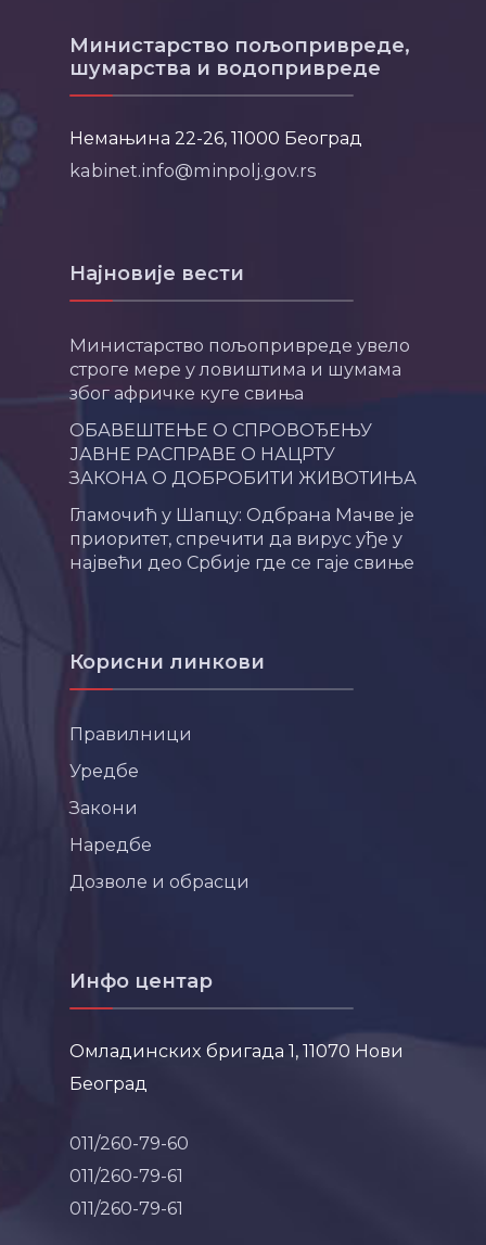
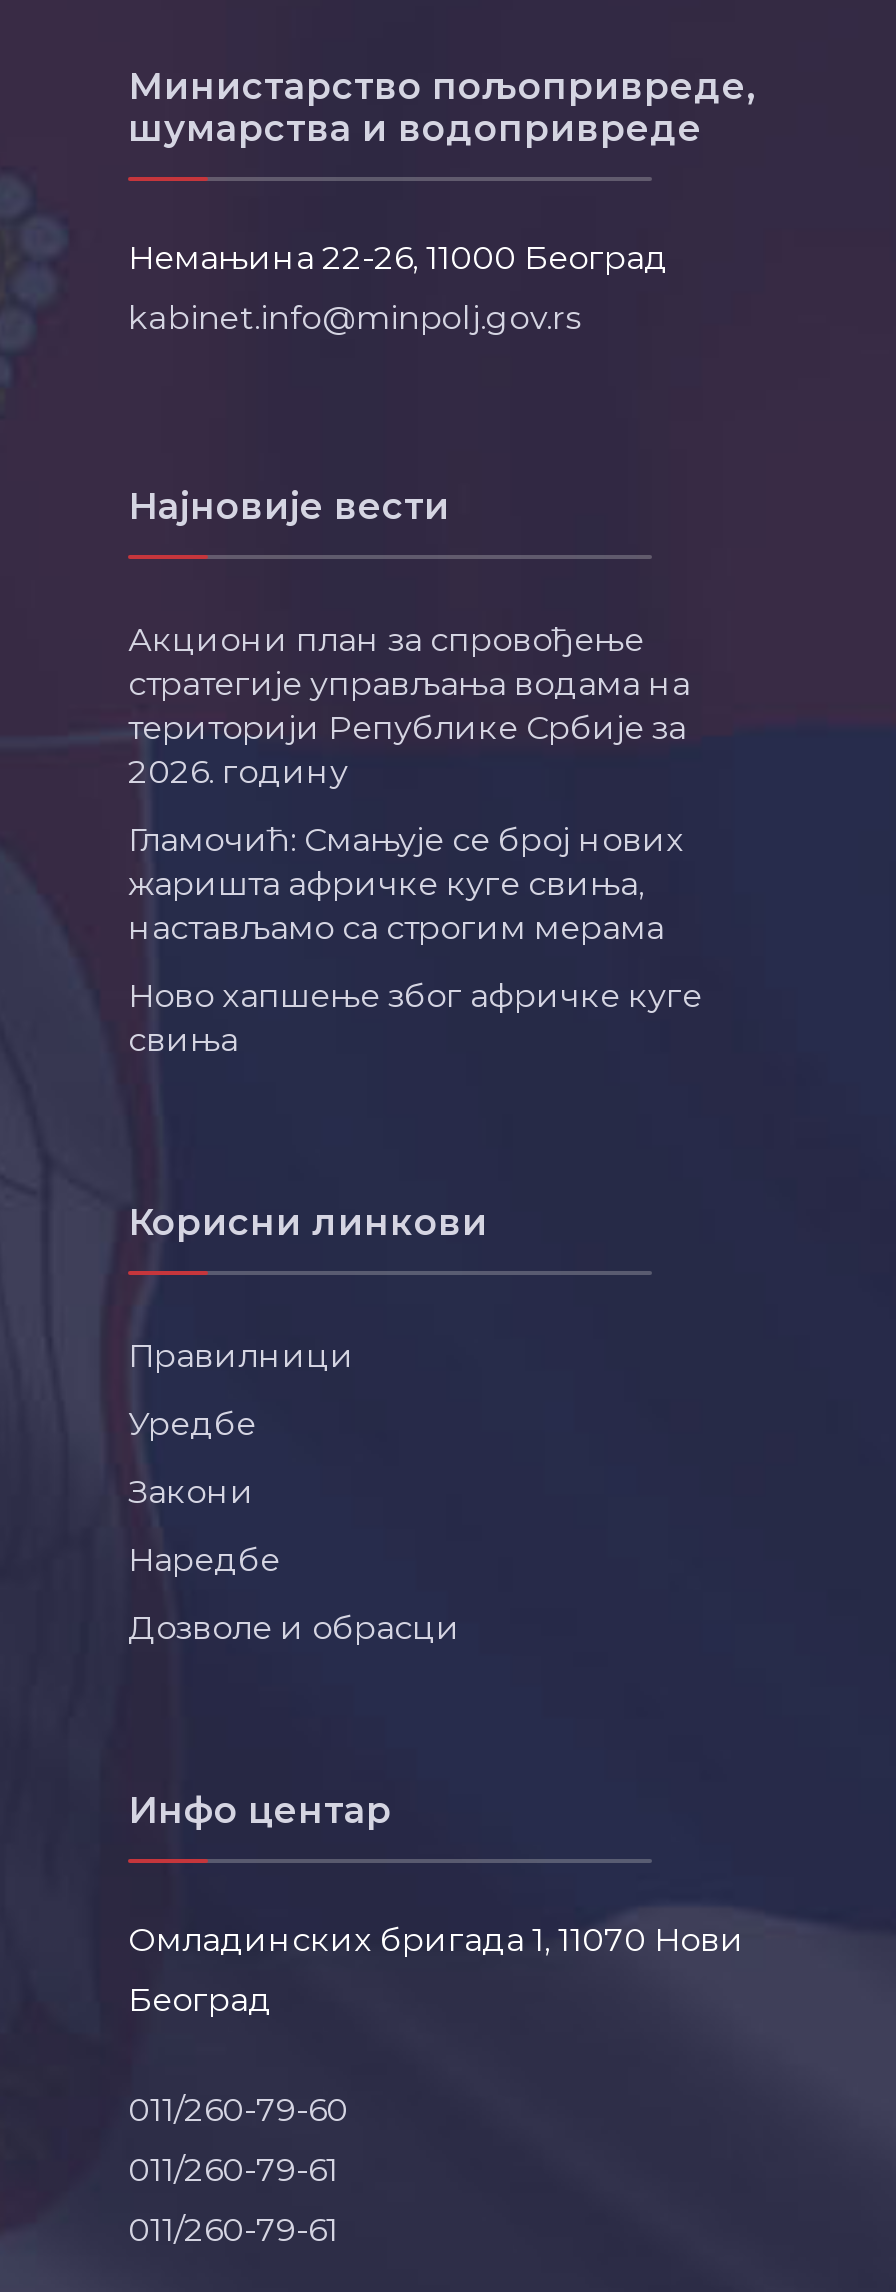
[69,335,410,404] Министарство пољопривреде увело | строге мере у ловиштима и шумама | због афричке куге свиња -> [128,620,690,792] Акциони план за спровођење | стратегије управљања водама на | територији Републике Србије за | 2026. годину
[69,419,417,489] ОБАВЕШТЕЊЕ О СПРОВОЂЕЊУ | ЈАВНЕ РАСПРАВЕ О НАЦРТУ | ЗАКОНА О ДОБРОБИТИ ЖИВОТИЊА -> [128,820,684,948] Гламочић: Смањује се број нових | жаришта афричке куге свиња, | настављамо са строгим мерама
[69,504,414,573] Гламочић у Шапцу: Одбрана Мачве је | приоритет, спречити да вирус уђе у | највећи део Србије где се гаје свиње -> [128,976,702,1060] Ново хапшење због афричке куге | свиња

